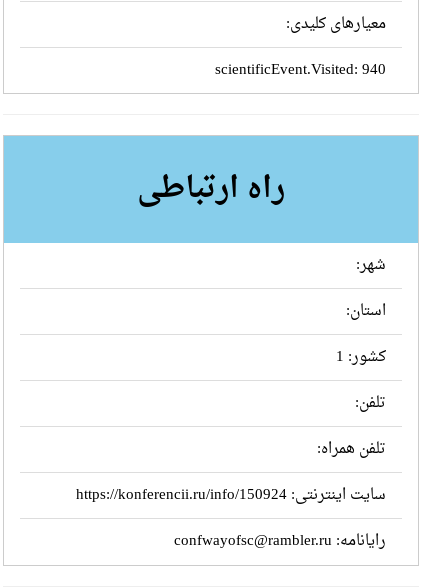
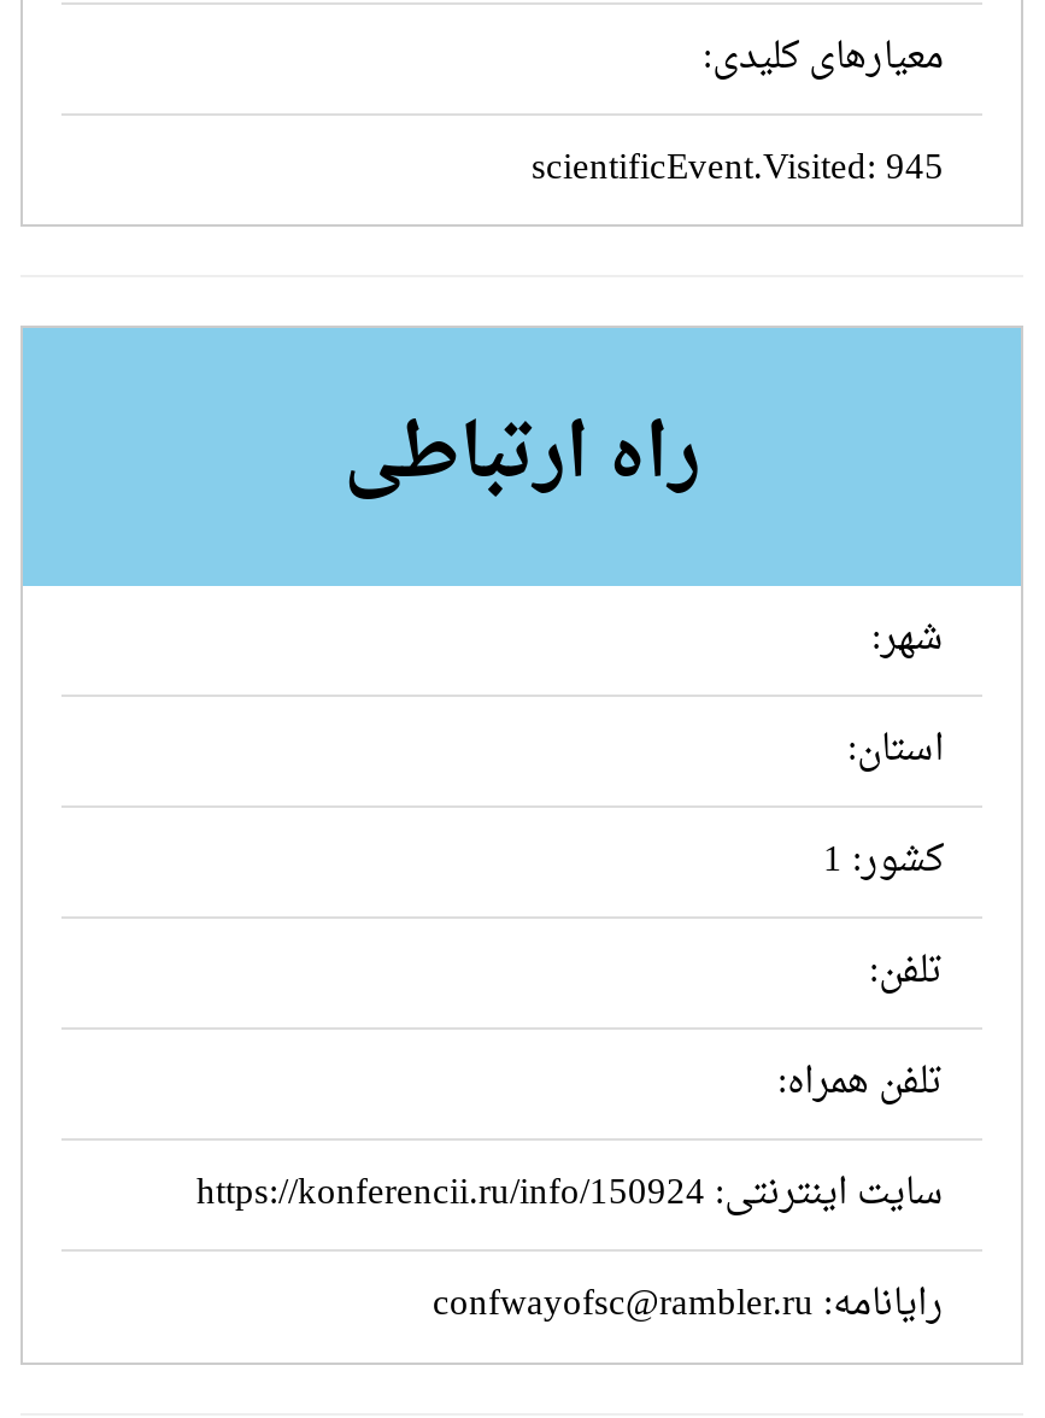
[215,56,386,85] scientificEvent.Visited: 940 -> [532,135,944,205] scientificEvent.Visited: 945

